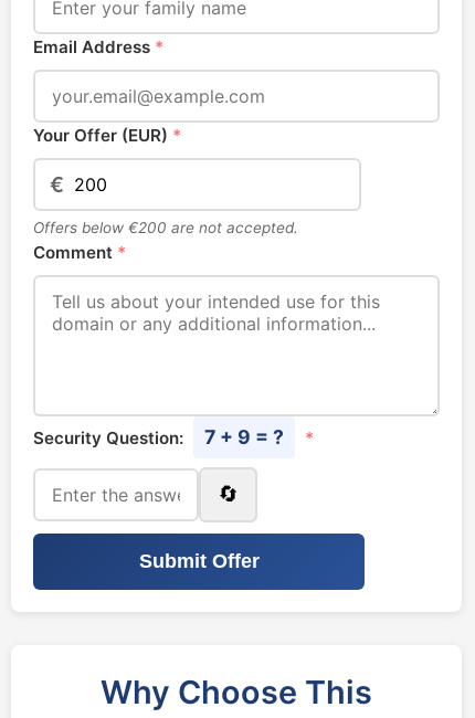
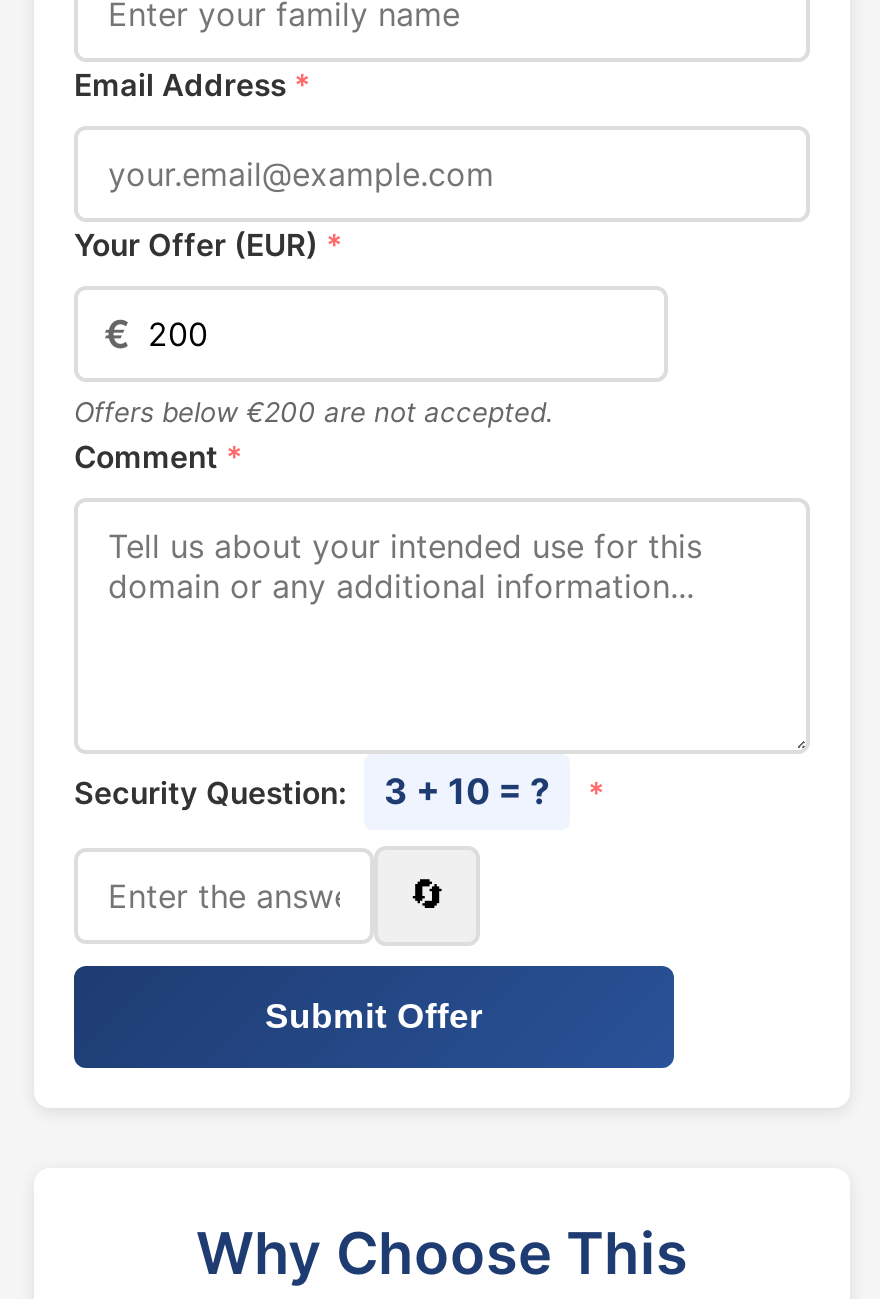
[204,425,284,448] 7 + 9 = ? -> [384,770,550,812] 3 + 10 = ?

